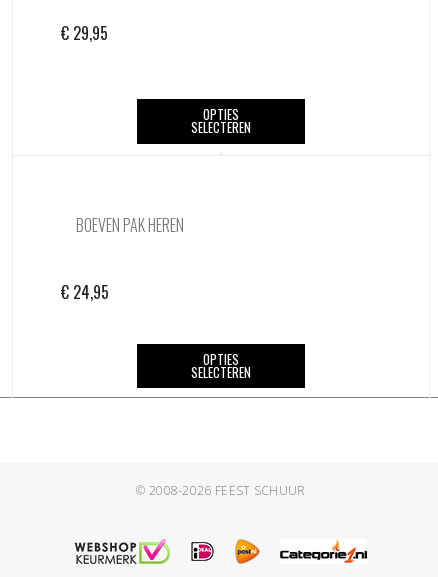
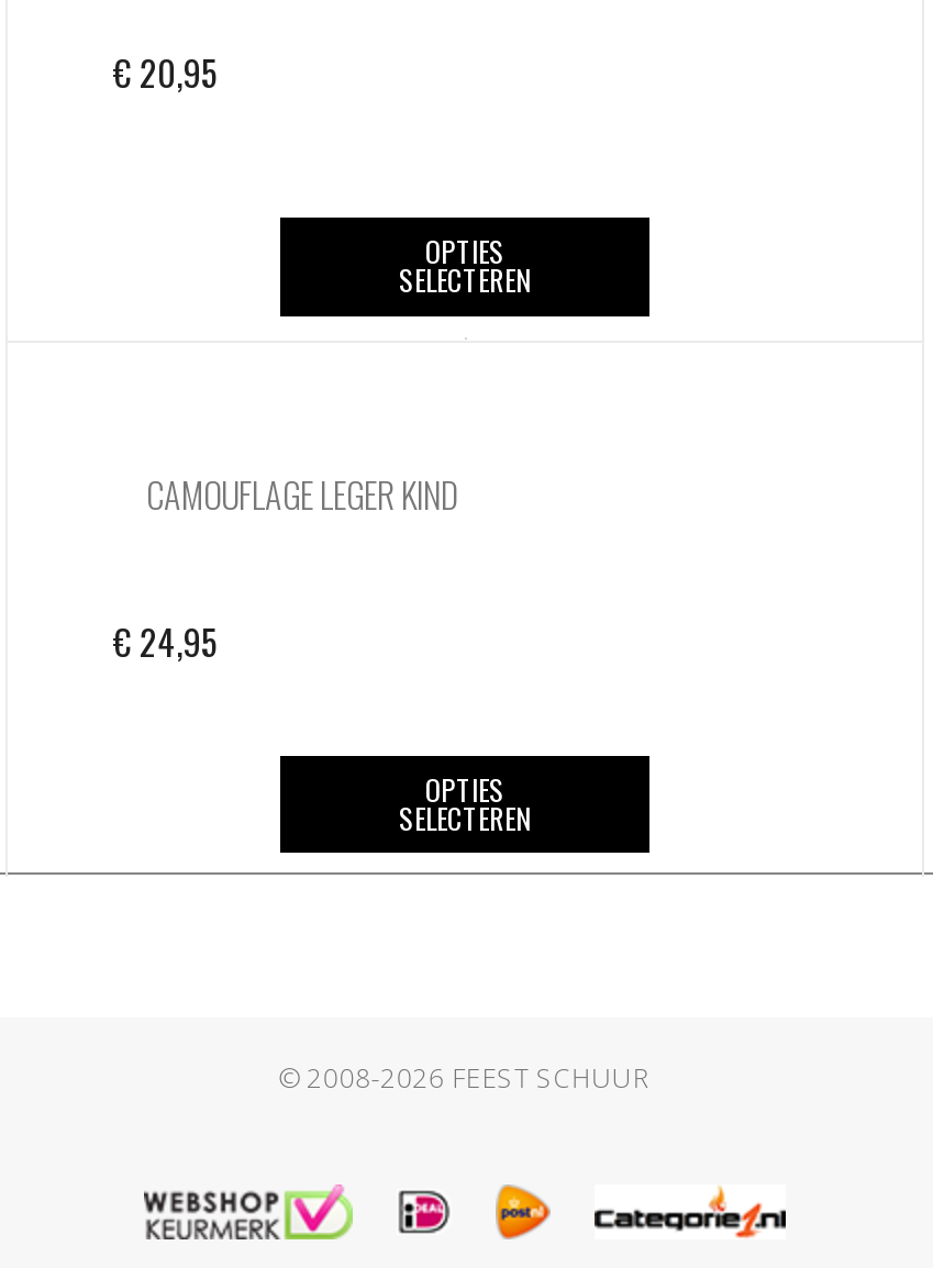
[61,21,108,45] €29,95 -> [113,46,219,99] €20,95
[76,213,184,237] BOEVEN PAK HEREN -> [146,467,458,520] CAMOUFLAGE LEGER KIND

